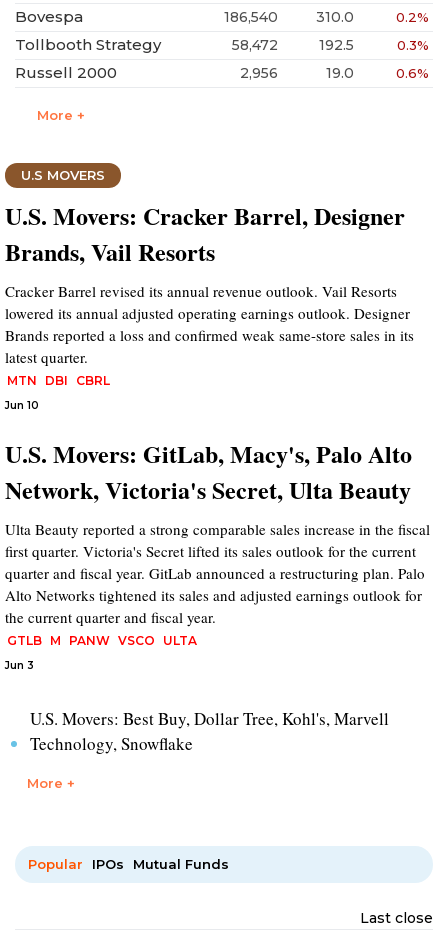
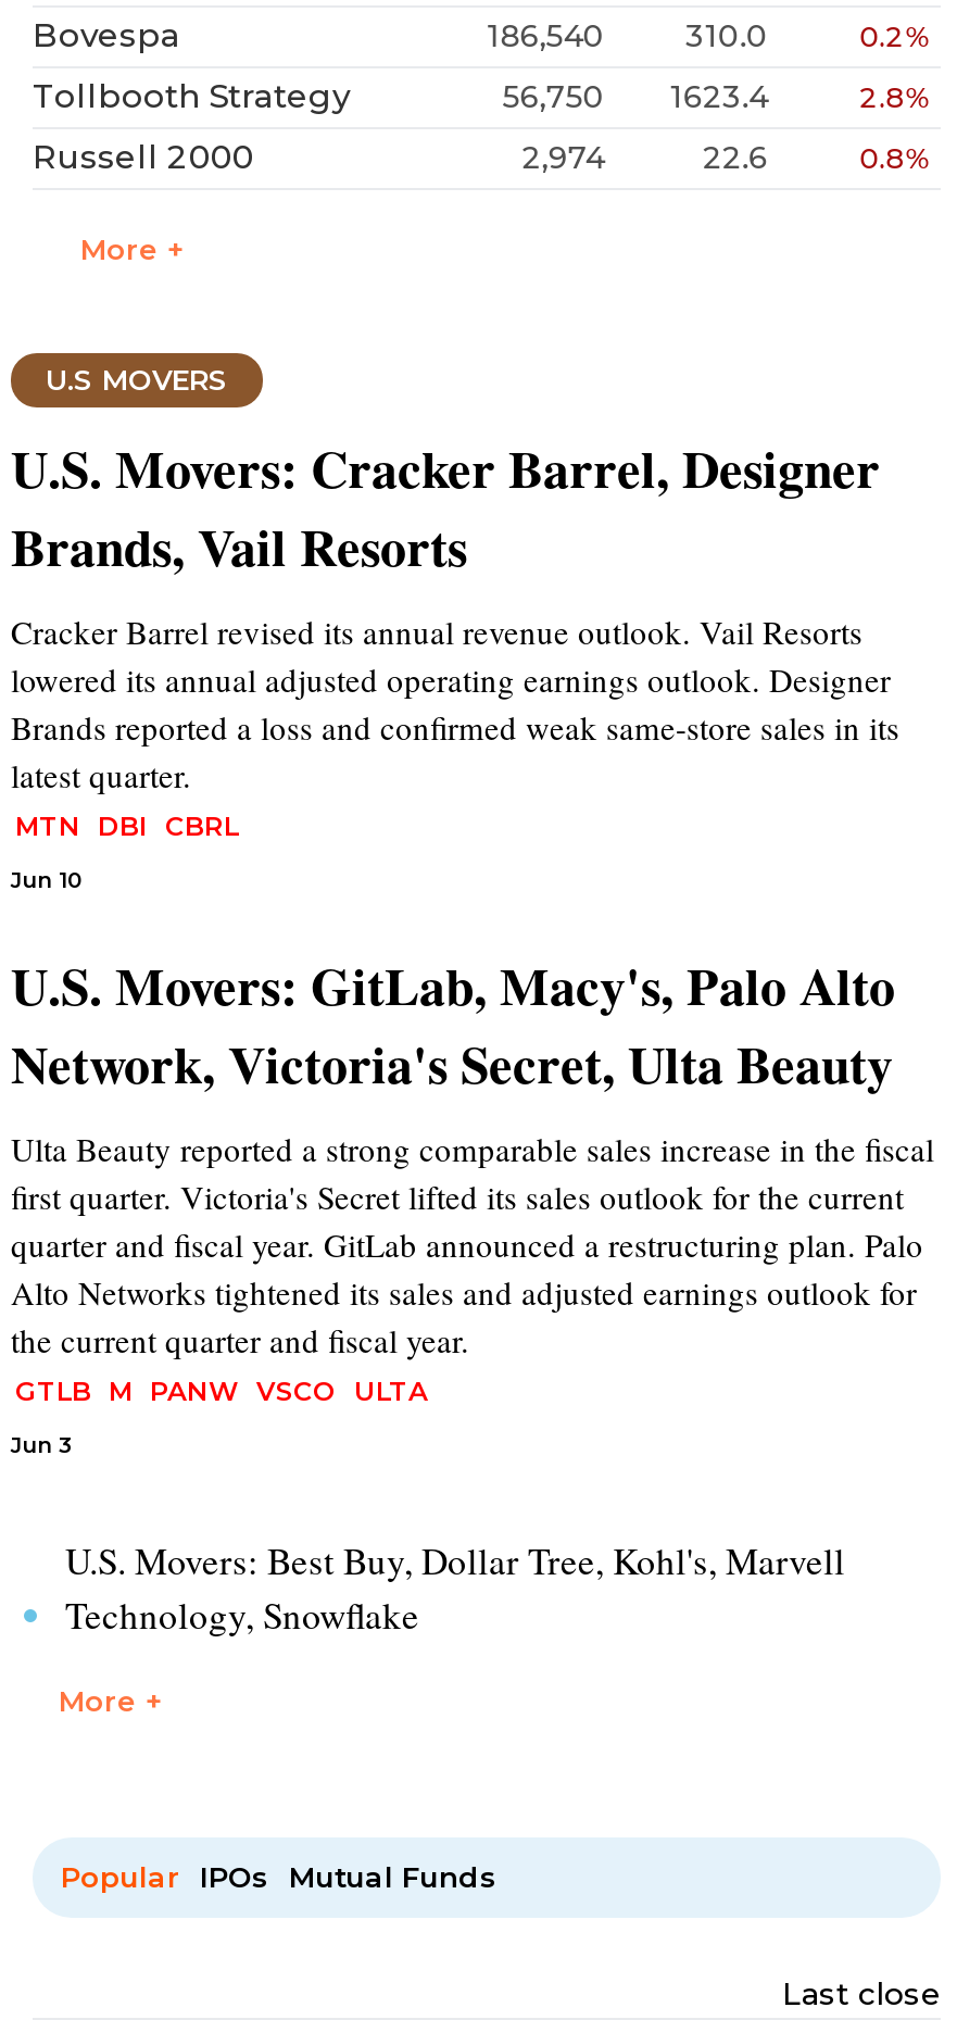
[232,35,278,53] 58,472 -> [503,76,605,115] 56,750
[319,35,354,53] 192.5 -> [670,76,768,115] 1623.4
[397,36,429,52] 0.3% -> [860,78,932,113] 2.8%
[240,63,278,81] 2,956 -> [522,137,605,176] 2,974
[326,63,354,81] 19.0 -> [703,137,768,176] 22.6
[396,64,429,80] 0.6% -> [860,139,932,174] 0.8%

